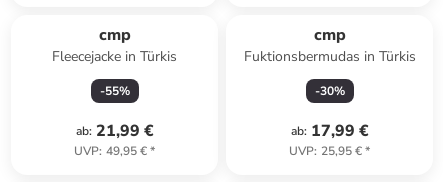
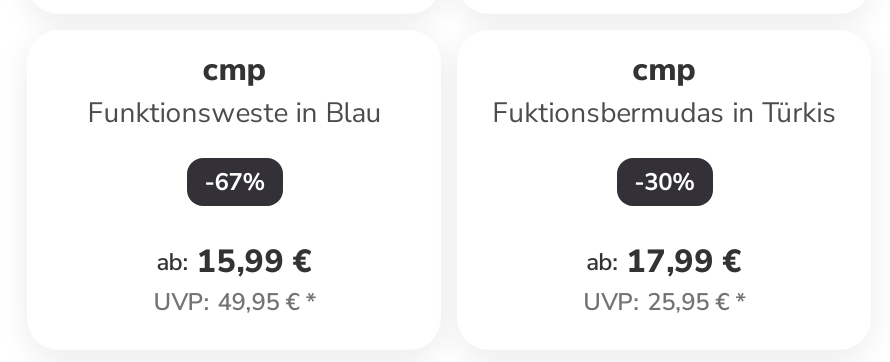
[52,47,177,66] Fleecejacke in Türkis -> [88,94,382,132] Funktionsweste in Blau
[100,83,130,99] -55% -> [205,166,265,198] -67%
[76,120,154,142] ab: 21,99 € -> [157,240,313,284] ab: 15,99 €

